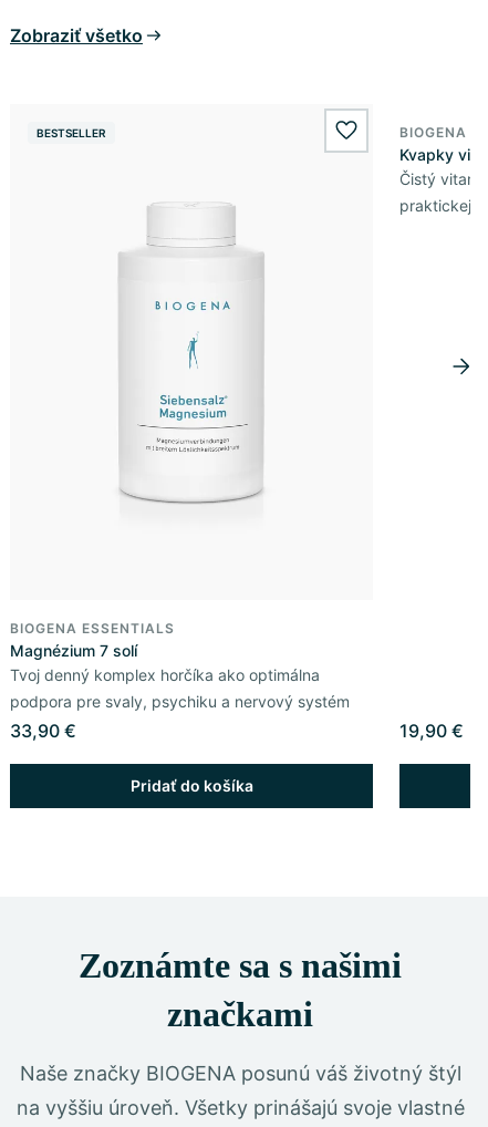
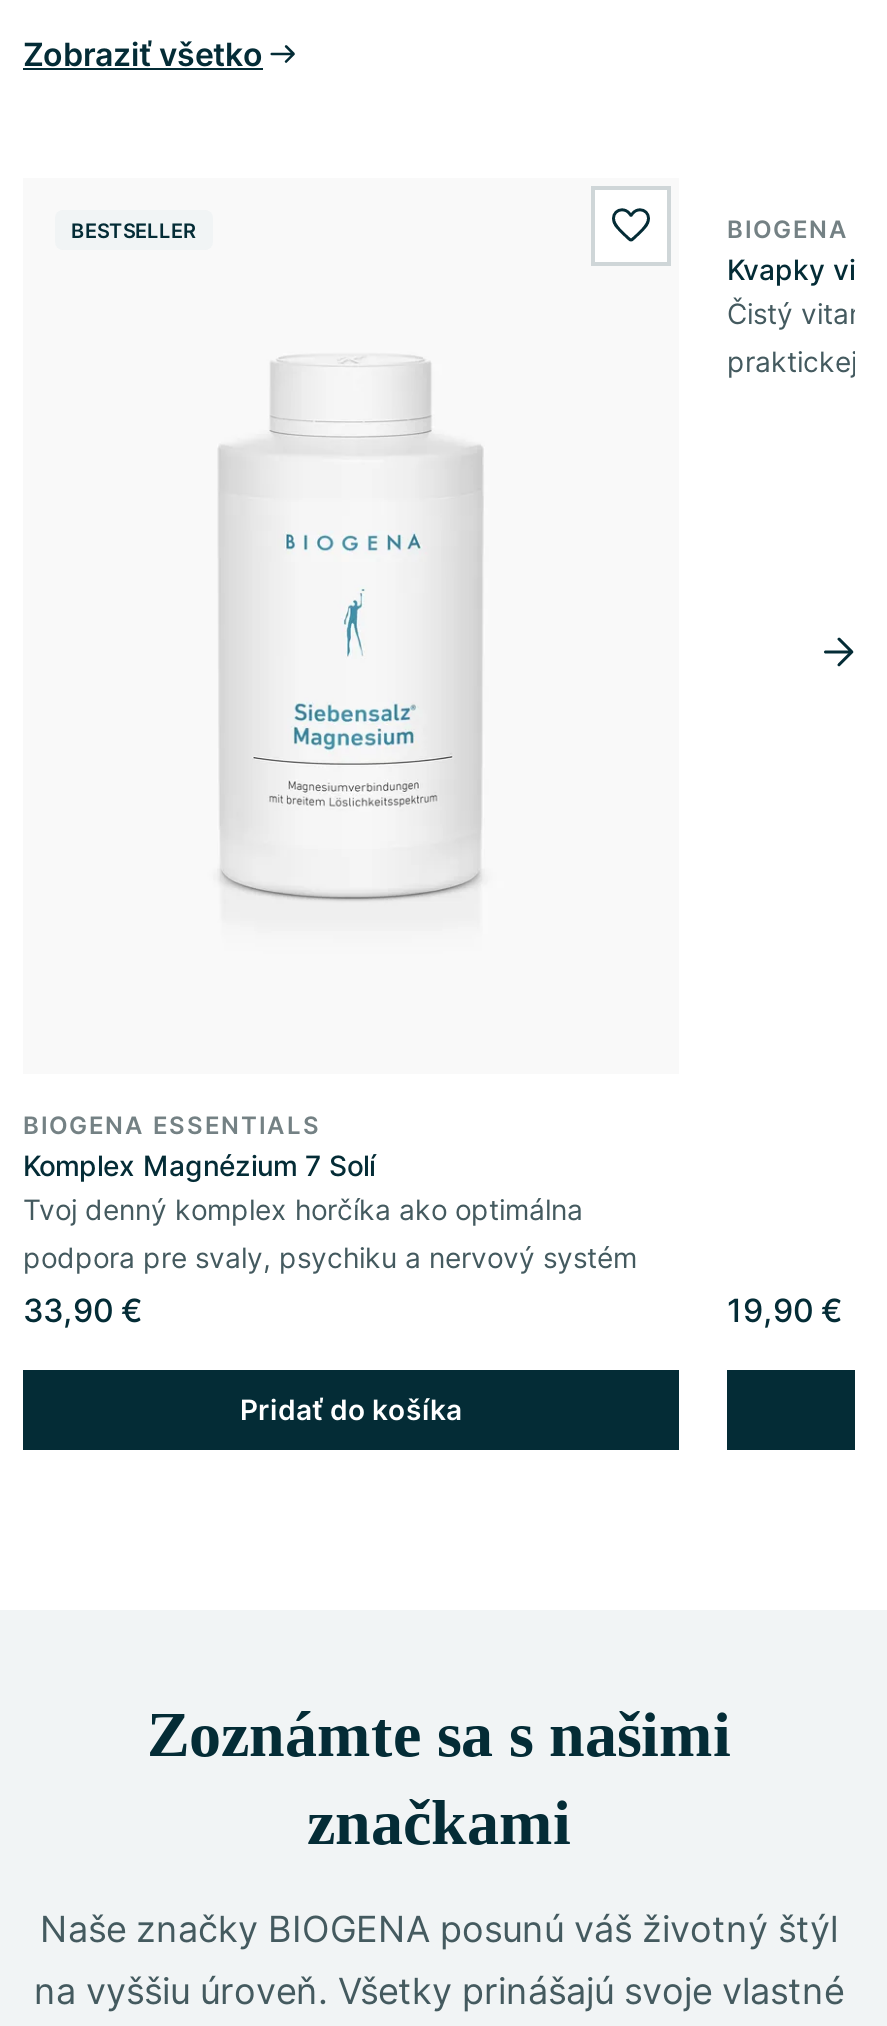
[10,641,137,660] Magnézium 7 solí -> [23,1148,375,1182] Komplex Magnézium 7 Solí

